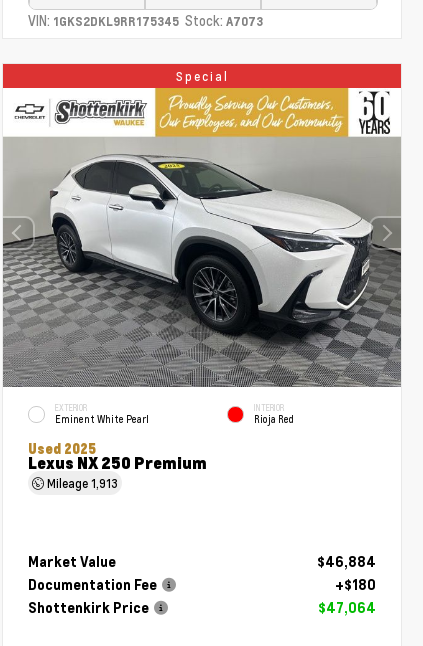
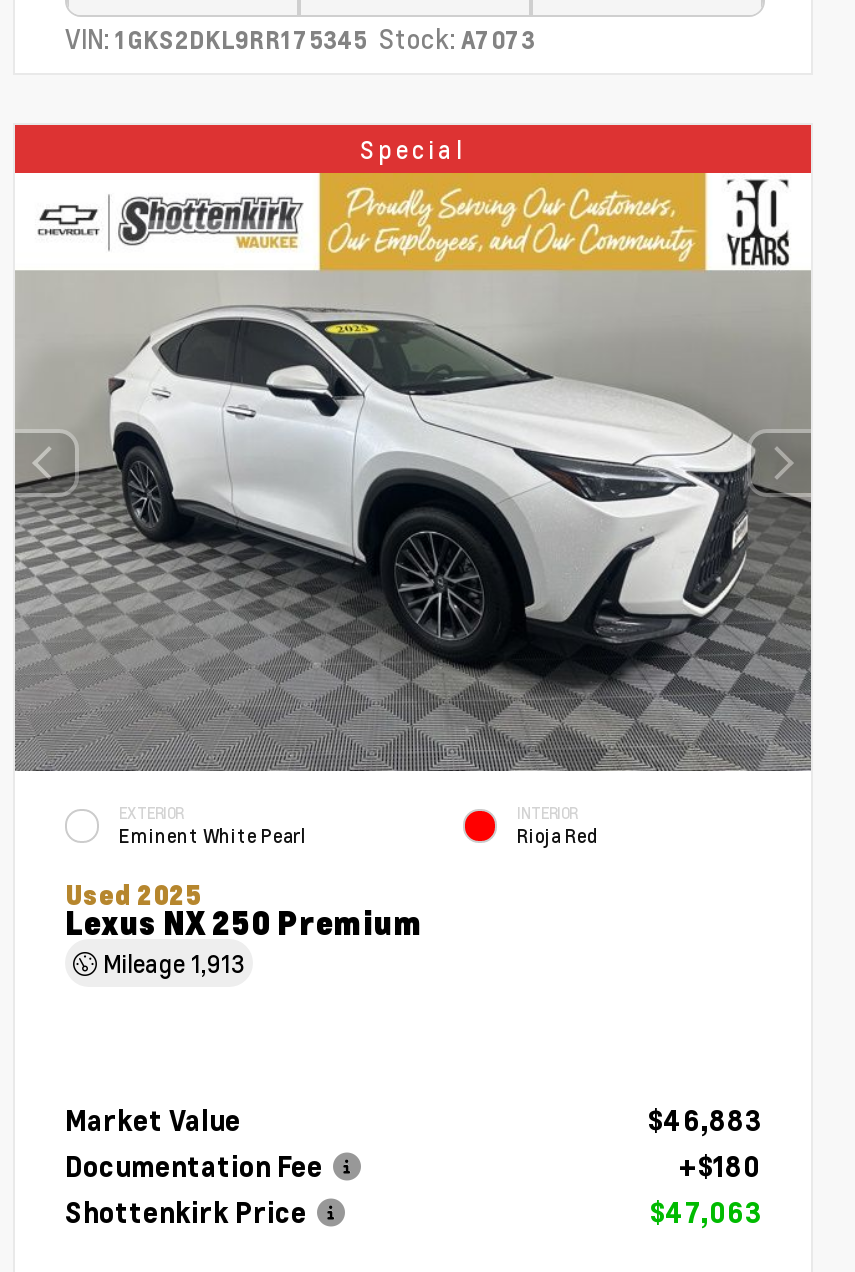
[317,553,376,570] $46,884 -> [647,1103,761,1137] $46,883
[318,599,376,616] $47,064 -> [649,1195,761,1229] $47,063

